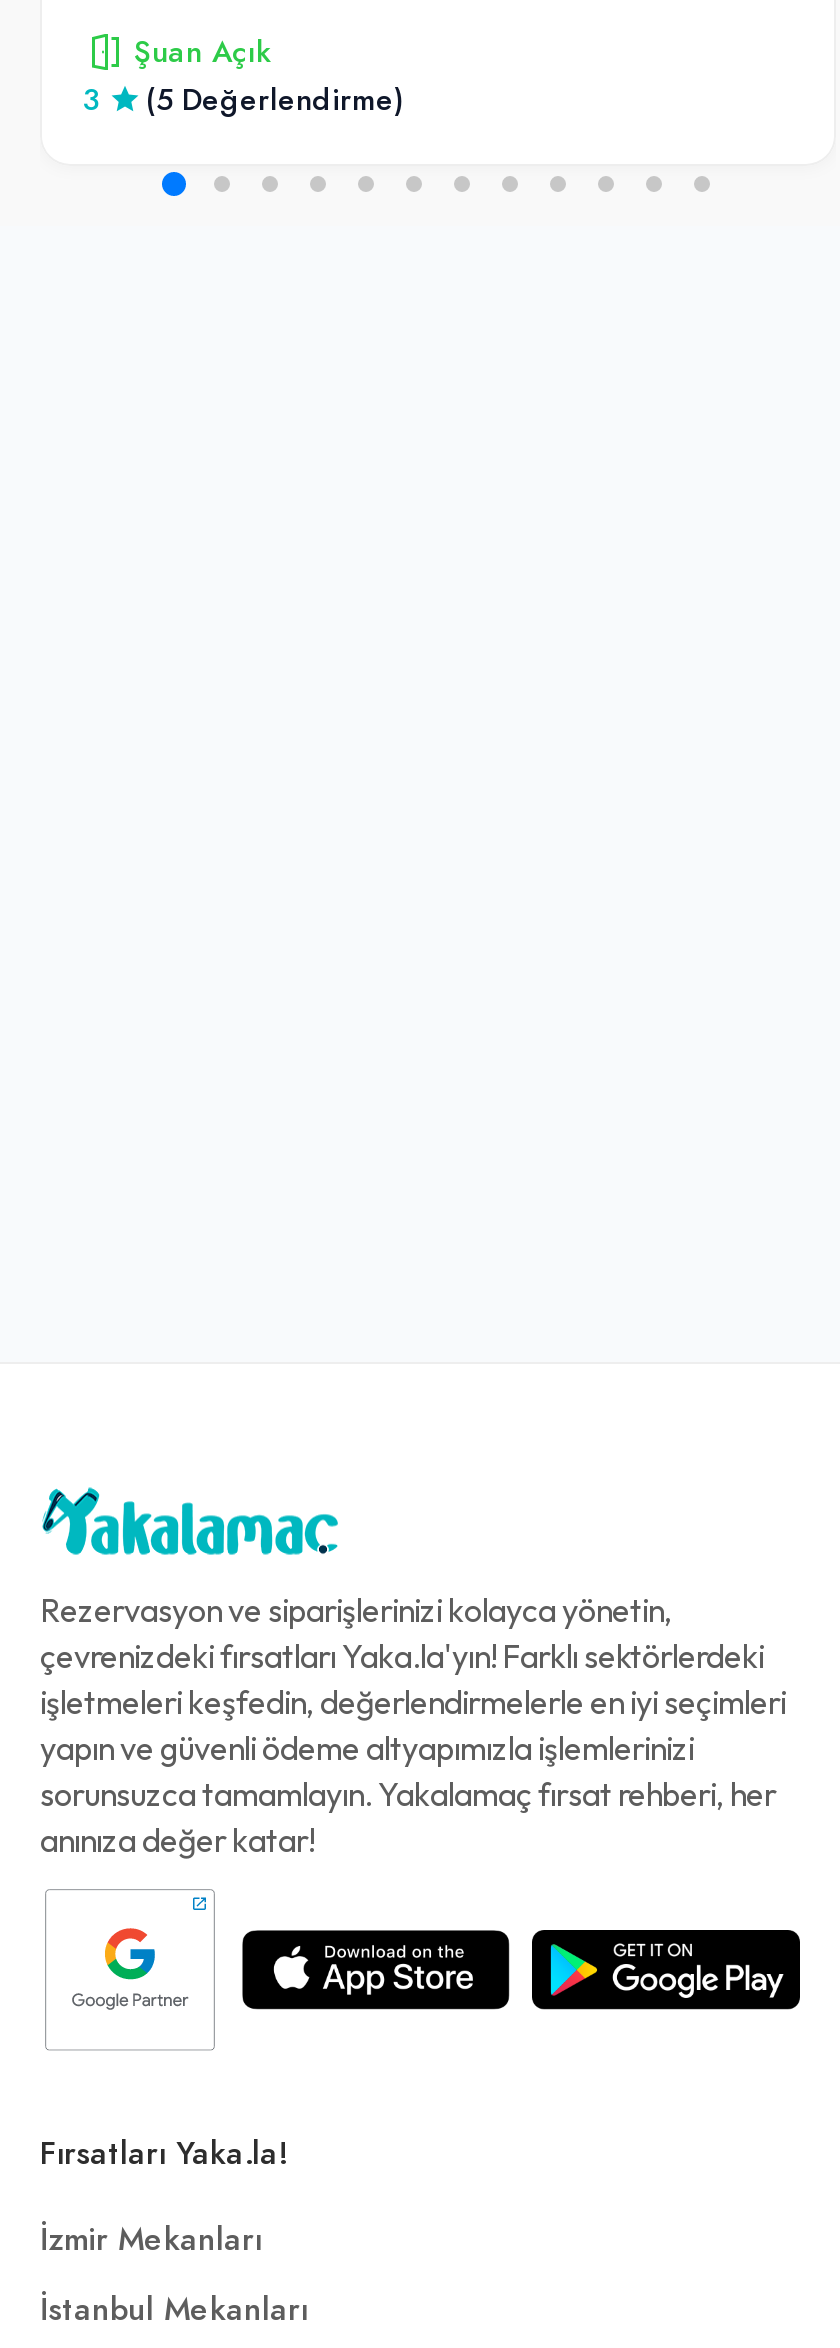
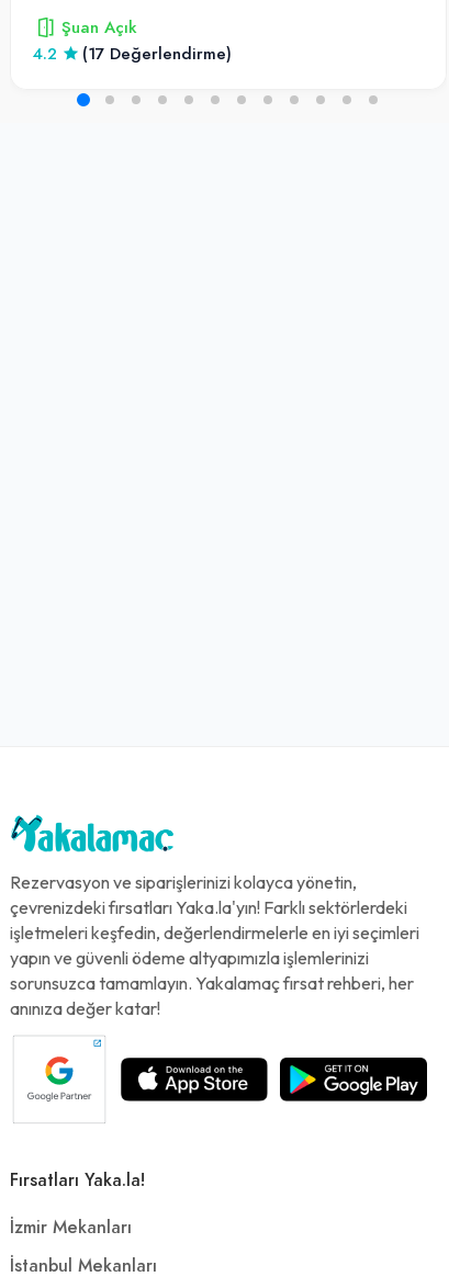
[82,80,100,120] 3 -> [33,43,57,65] 4.2
[146,80,404,120] (5 Değerlendirme) -> [82,43,232,65] (17 Değerlendirme)

